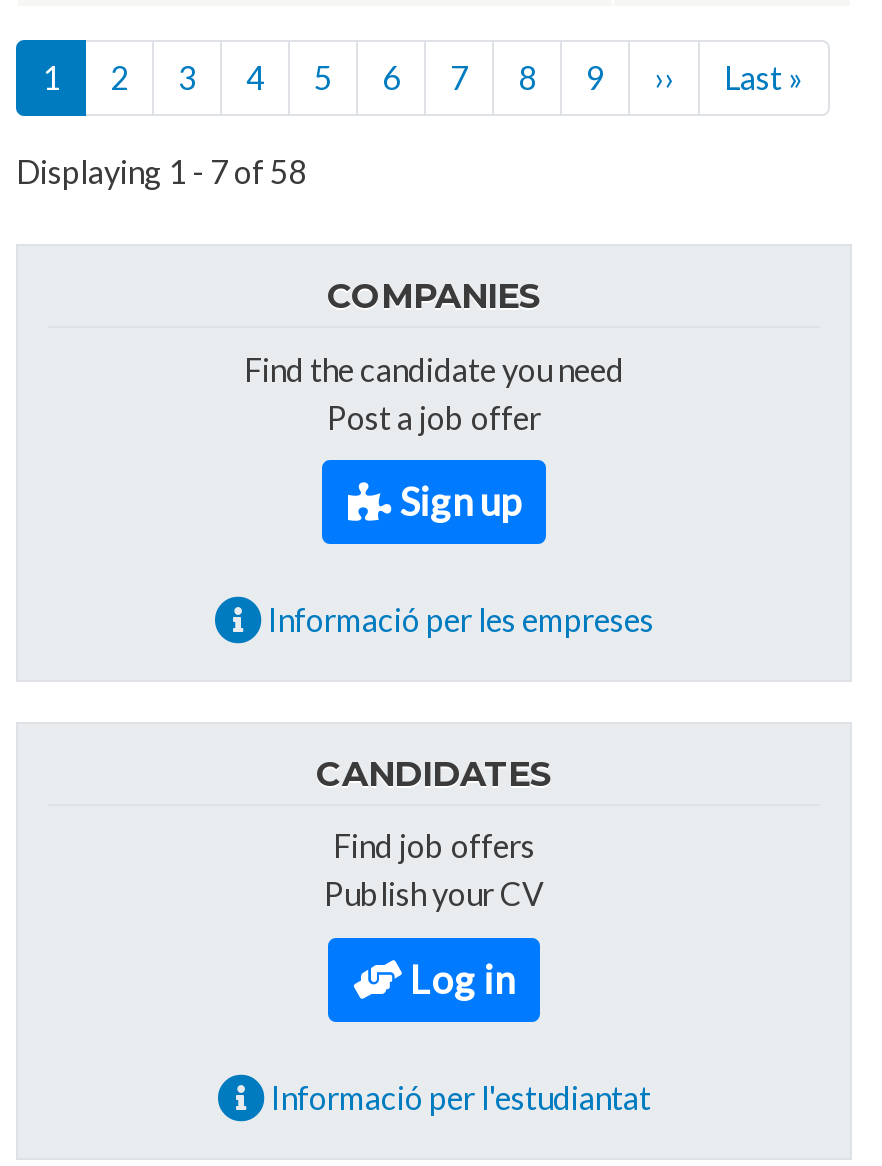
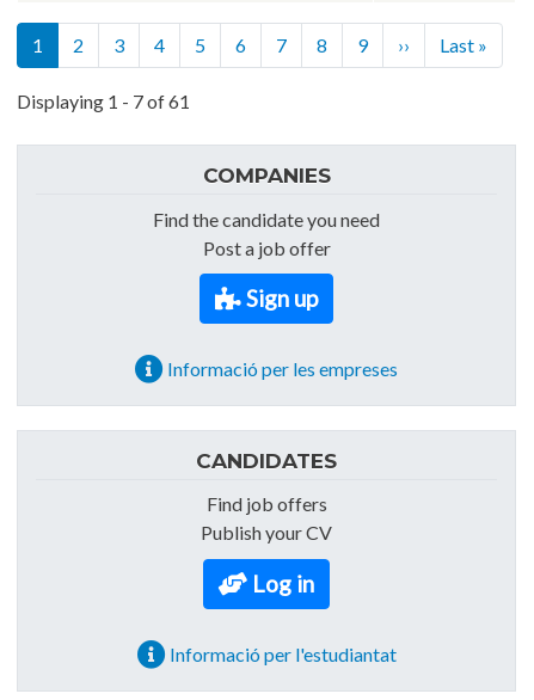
[16,152,306,190] Displaying 1 - 7 of 58 -> [17,90,190,112] Displaying 1 - 7 of 61

